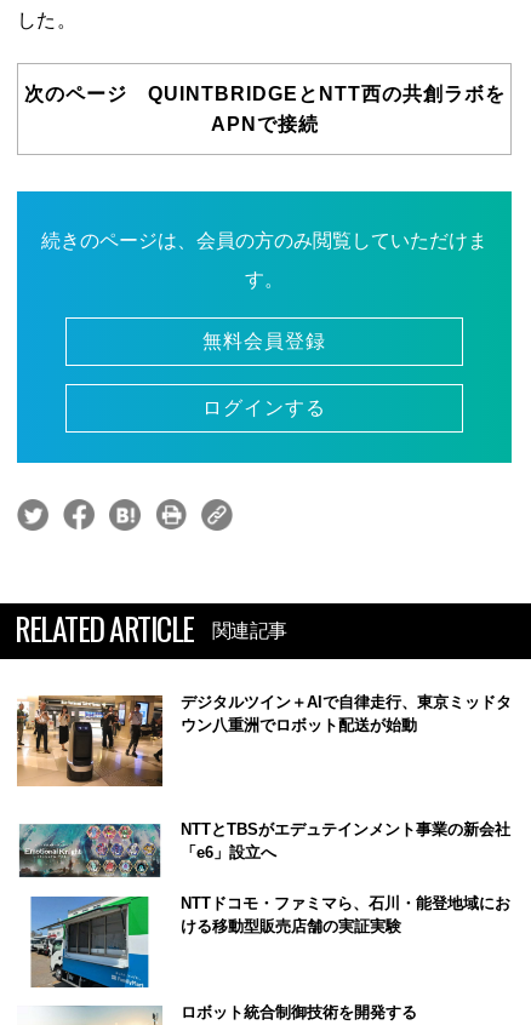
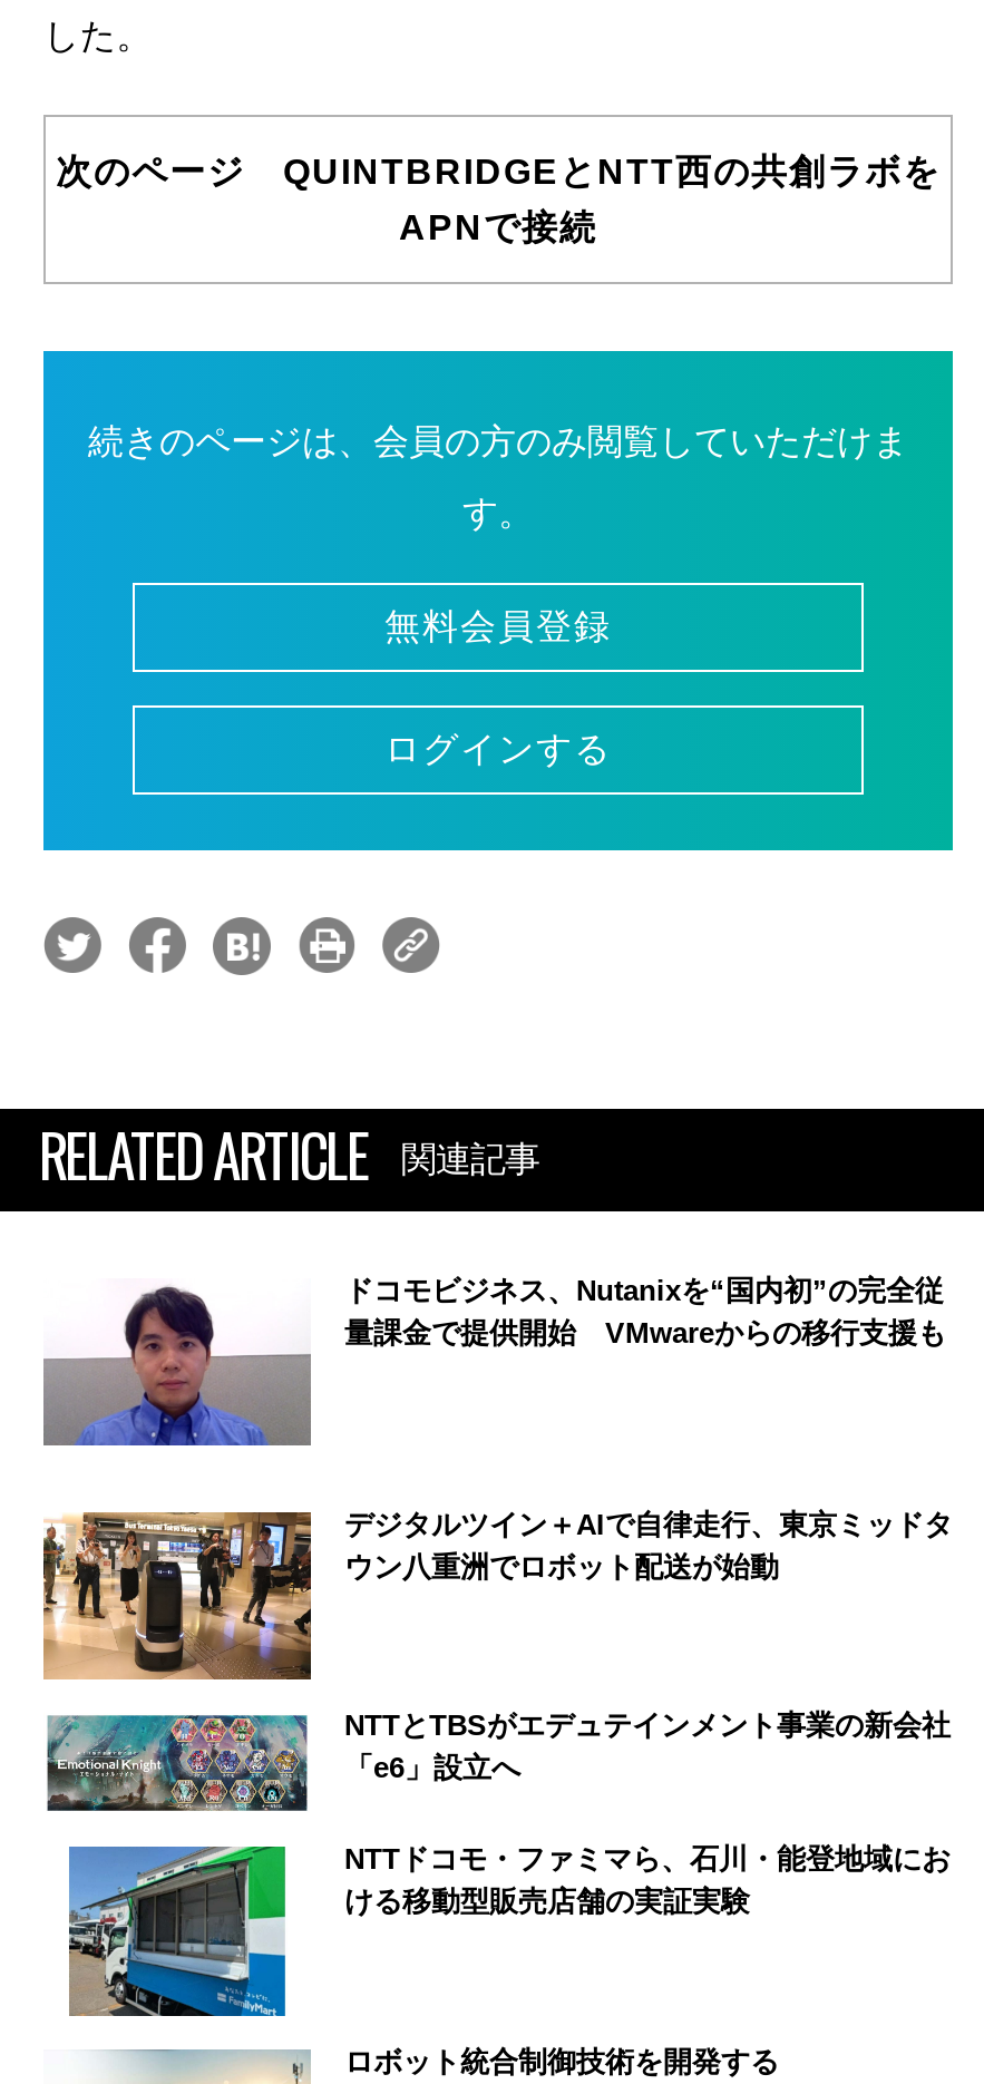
none -> [43,1273,946,1447] [image] | ドコモビジネス、Nutanixを“国内初”の完全従 | 量課金で提供開始 VMwareからの移行支援も
moved [15,694,165,789] -> [39,1509,315,1683]: [image]

